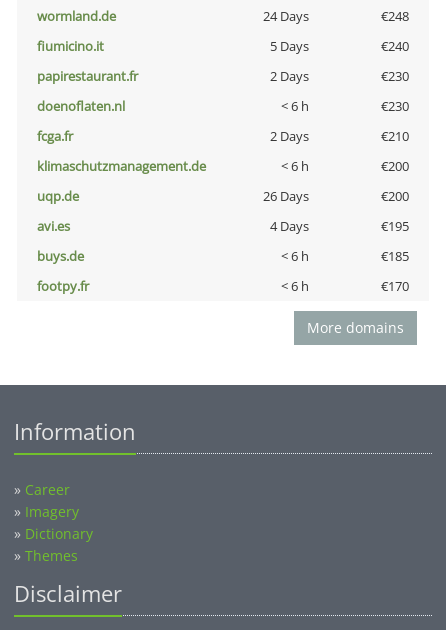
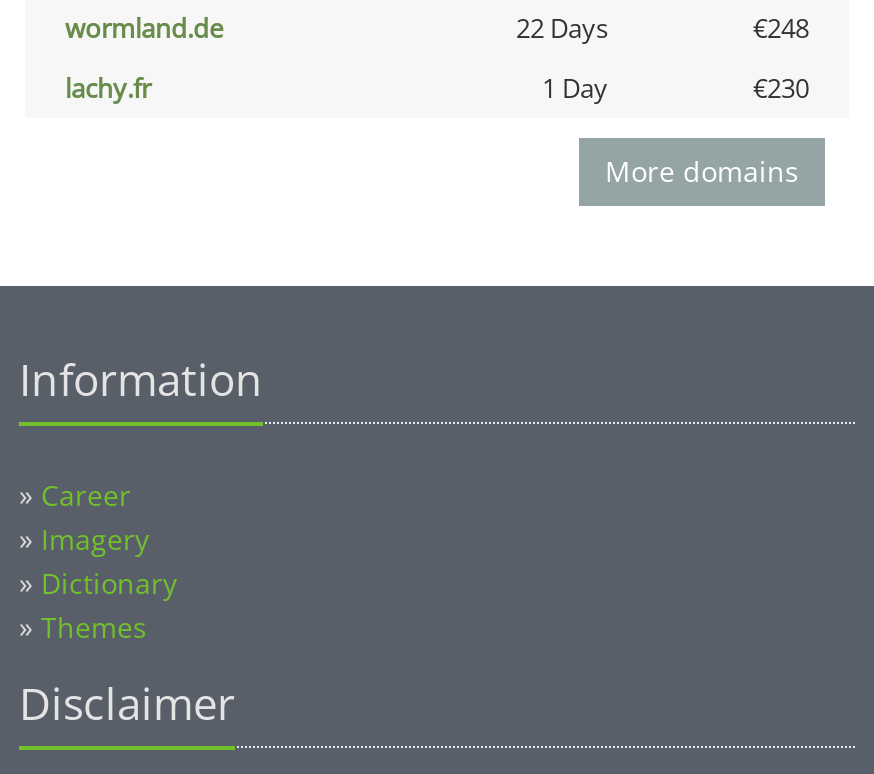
[262,7,308,25] 24 Days -> [516,10,608,46] 22 Days
[37,37,409,85] fiumicino.it | 5 Days | €240 | papirestaurant.fr | 2 Days -> [65,70,608,106] lachy.fr | 1 Day
[37,97,409,295] doenoflaten.nl | < 6 h | €230 | fcga.fr | 2 Days | €210 | klimaschutzmanagement.de | < 6 h | €200 | uqp.de | 26 Days | €200 | avi.es | 4 Days | €195 | buys.de | < 6 h | €185 | footpy.fr | < 6 h | €170 -> none

